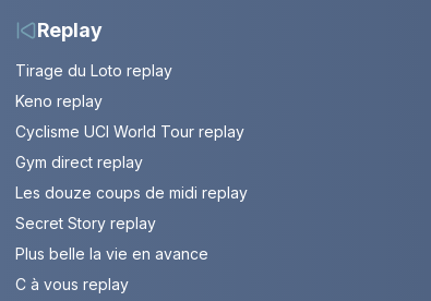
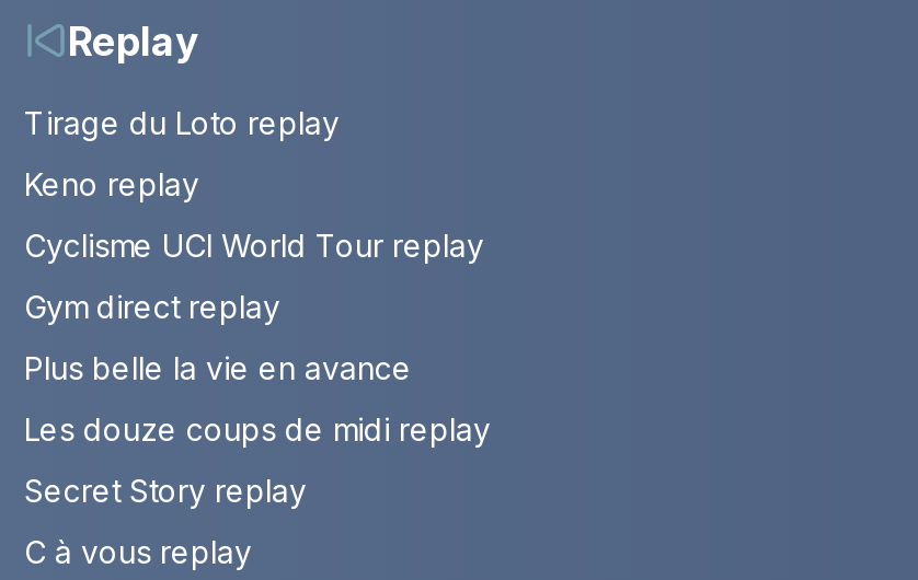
moved [15,184,248,233] -> [24,410,491,509]: Les douze coups de midi replay | Secret Story replay
moved [15,245,208,263] -> [24,349,412,386]: Plus belle la vie en avance

